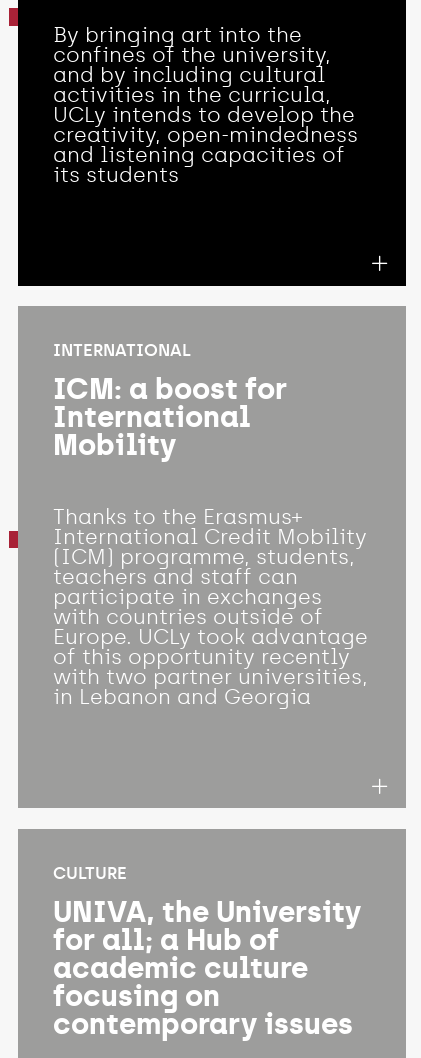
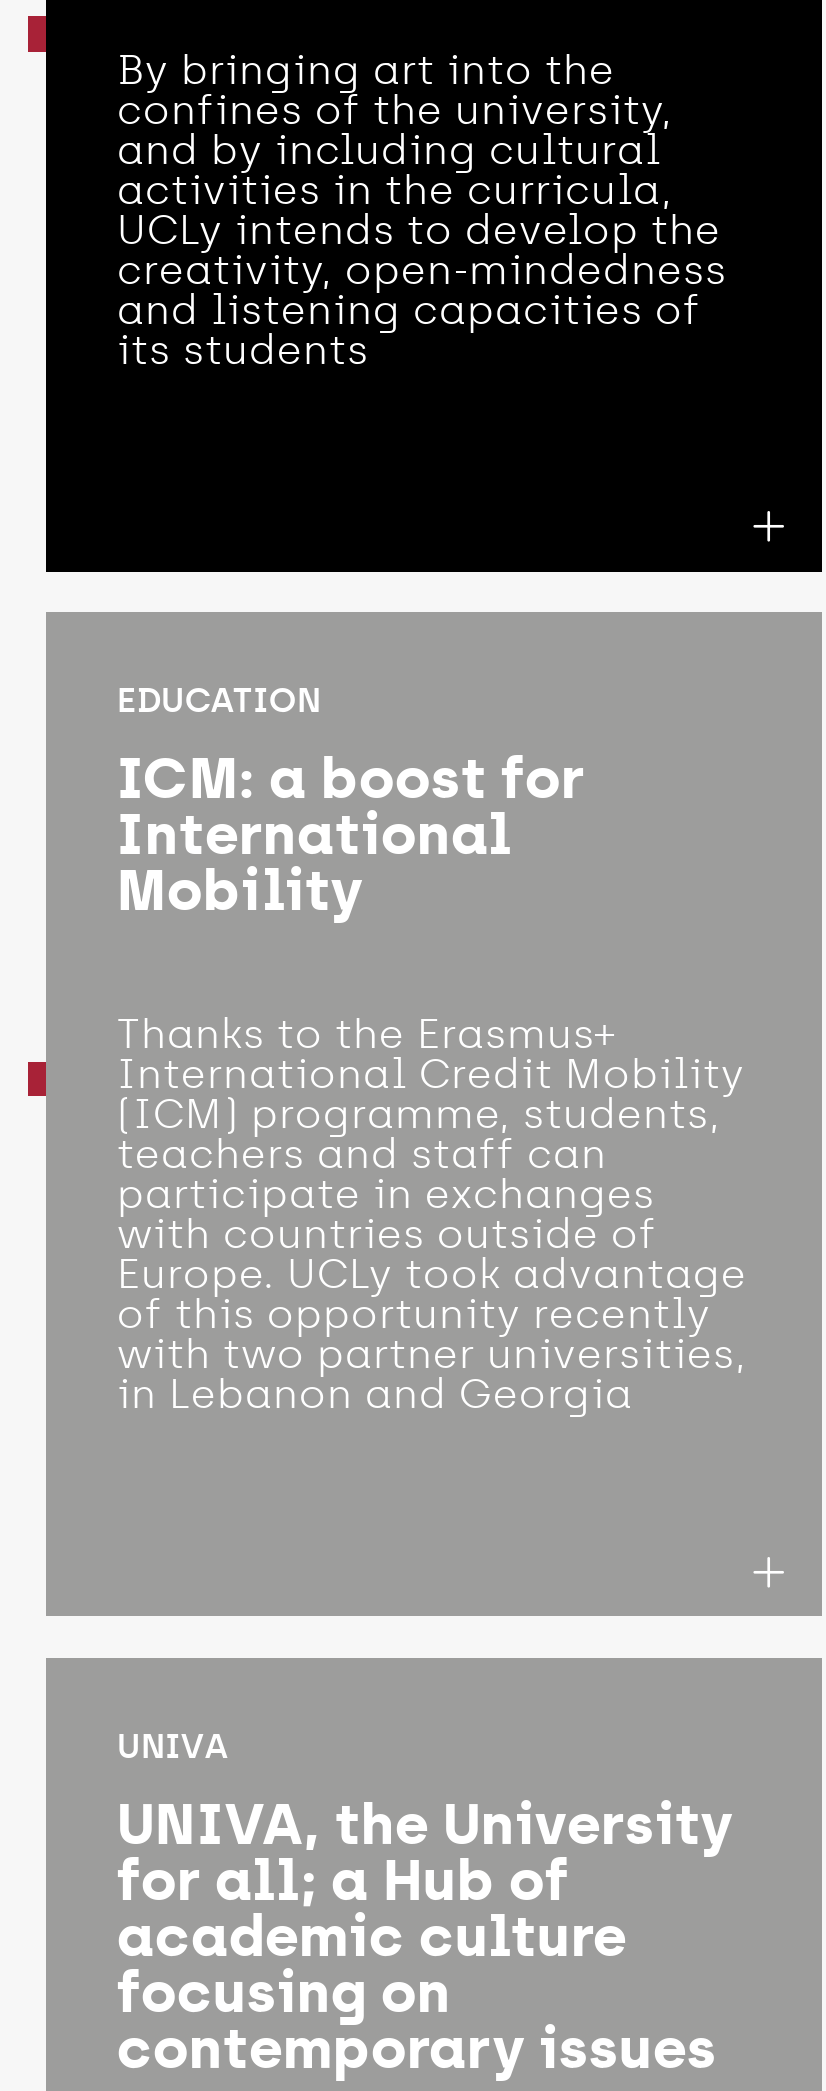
[53,340,191,360] INTERNATIONAL -> [117,680,321,720] EDUCATION
[53,863,127,883] CULTURE -> [117,1725,229,1765] UNIVA

